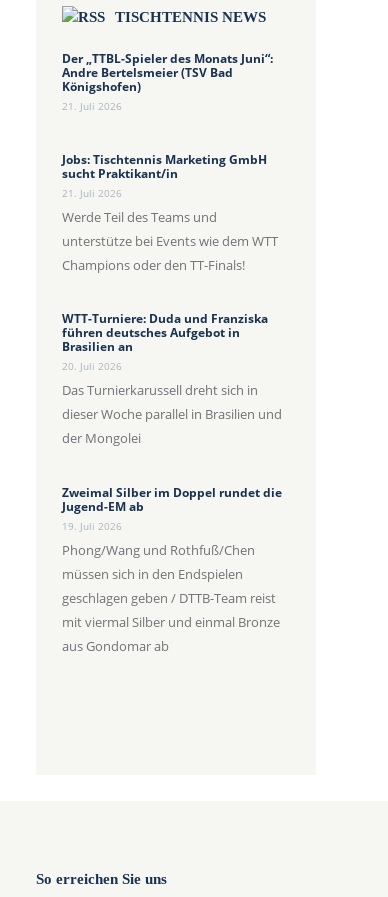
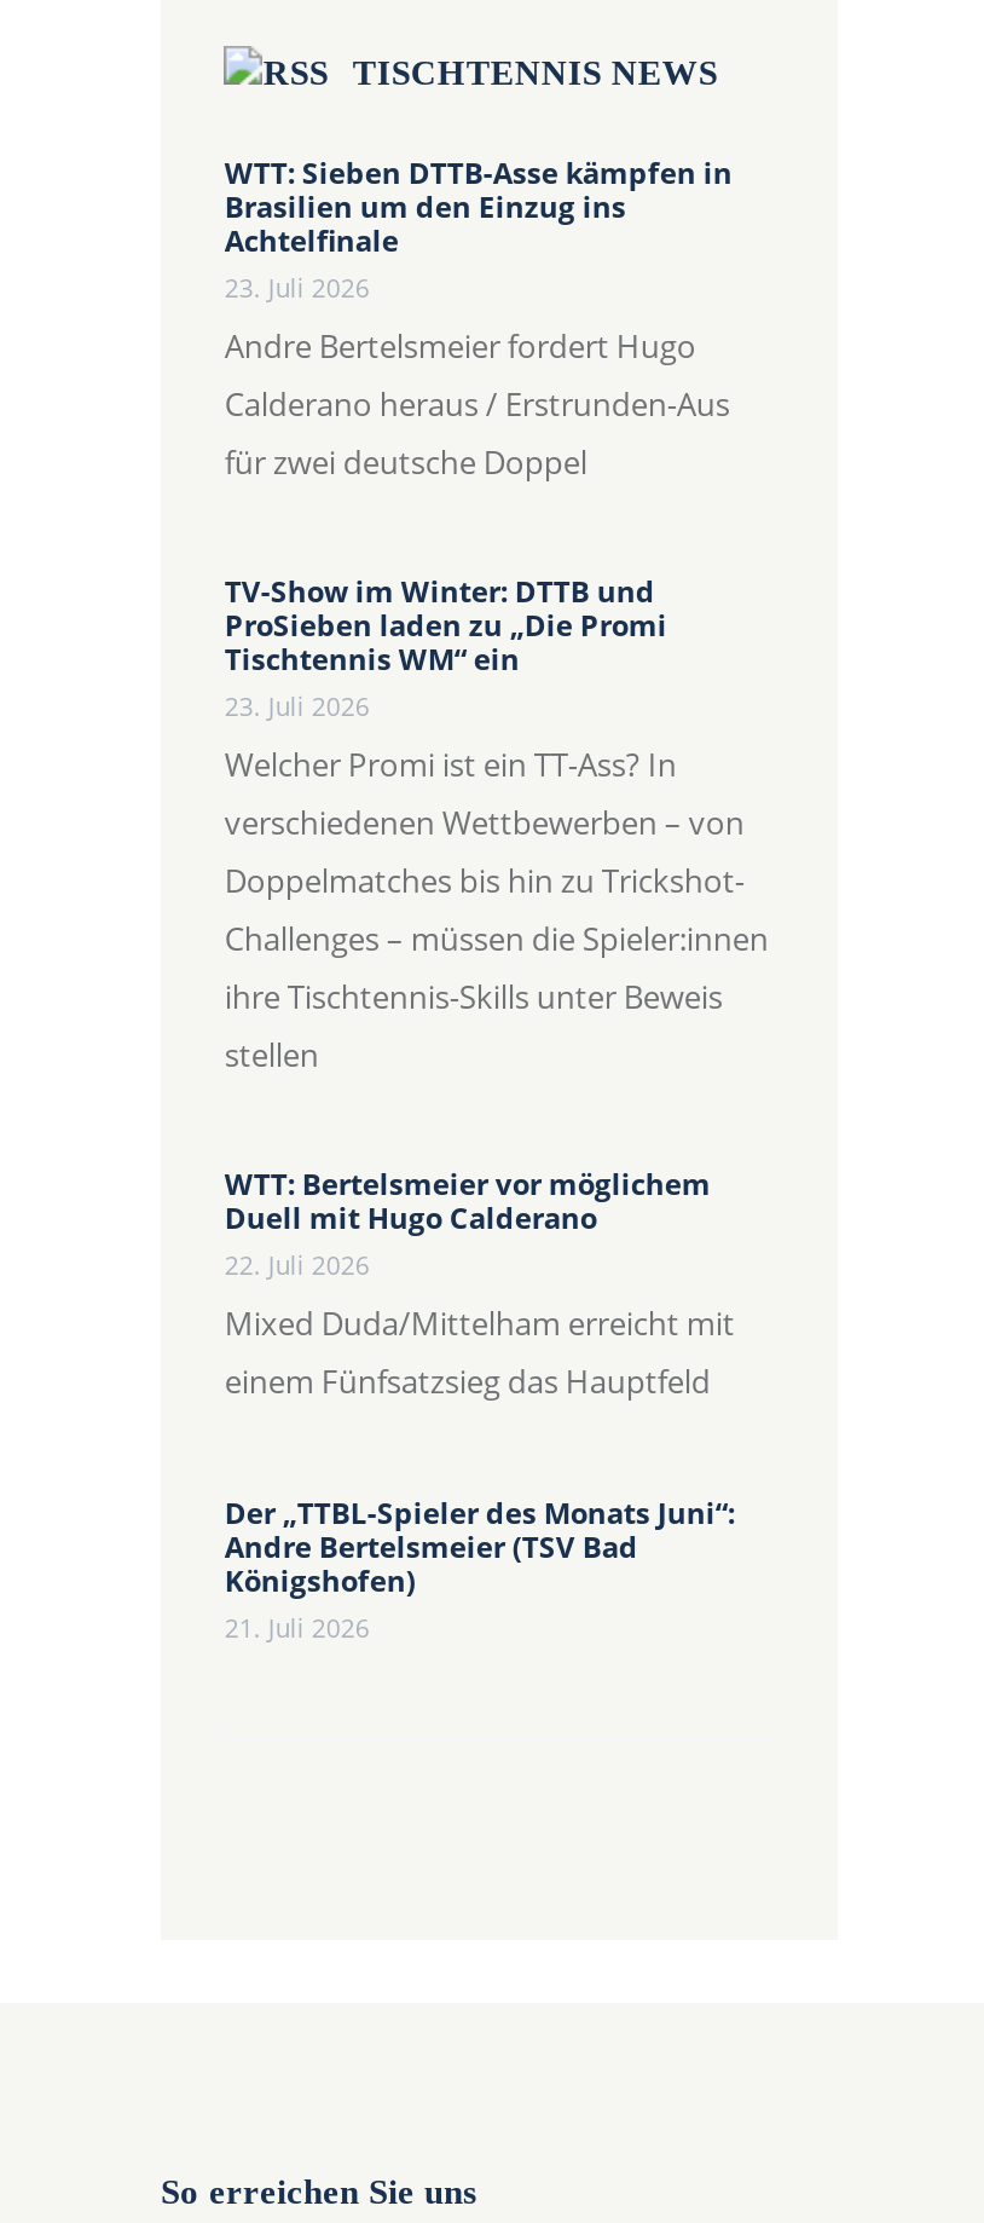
none -> [225,152,769,1404] WTT: Sieben DTTB-Asse kämpfen in | Brasilien um den Einzug ins | Achtelfinale | 23. Juli 2026 | Andre Bertelsmeier fordert Hugo | Calderano heraus / Erstrunden-Aus | für zwei deutsche Doppel | TV-Show im Winter: DTTB und | ProSieben laden zu „Die Promi | Tischtennis WM“ ein | 23. Juli 2026 | Welcher Promi ist ein TT-Ass? In | verschiedenen Wettbewerben – von | Doppelmatches bis hin zu Trickshot- | Challenges – müssen die Spieler:innen | ihre Tischtennis-Skills unter Beweis | stellen | WTT: Bertelsmeier vor möglichem | Duell mit Hugo Calderano | 22. Juli 2026 | Mixed Duda/Mittelham erreicht mit | einem Fünfsatzsieg das Hauptfeld
moved [62,50,273,113] -> [225,1492,735,1644]: Der „TTBL-Spieler des Monats Juni“: | Andre Bertelsmeier (TSV Bad | Königshofen) | 21. Juli 2026
[62,151,282,655] Jobs: Tischtennis Marketing GmbH | sucht Praktikant/in | 21. Juli 2026 | Werde Teil des Teams und | unterstütze bei Events wie dem WTT | Champions oder den TT-Finals! | WTT-Turniere: Duda und Franziska | führen deutsches Aufgebot in | Brasilien an | 20. Juli 2026 | Das Turnierkarussell dreht sich in | dieser Woche parallel in Brasilien und | der Mongolei | Zweimal Silber im Doppel rundet die | Jugend-EM ab | 19. Juli 2026 | Phong/Wang und Rothfuß/Chen | müssen sich in den Endspielen | geschlagen geben / DTTB-Team reist | mit viermal Silber und einmal Bronze | aus Gondomar ab -> none

